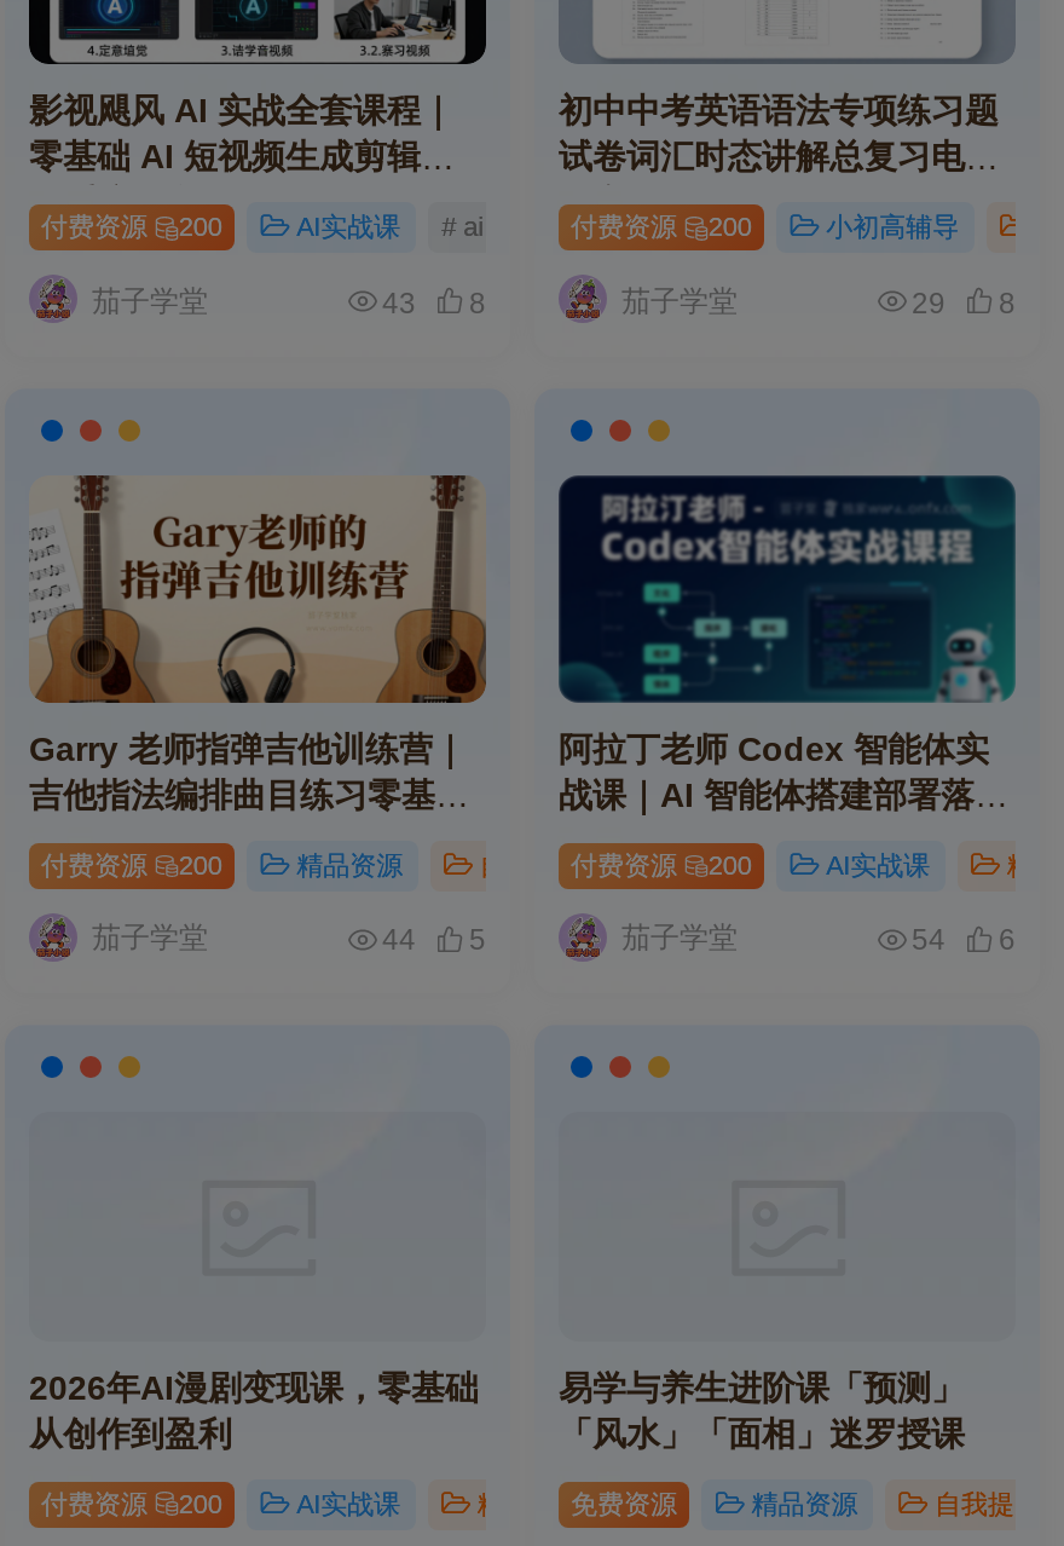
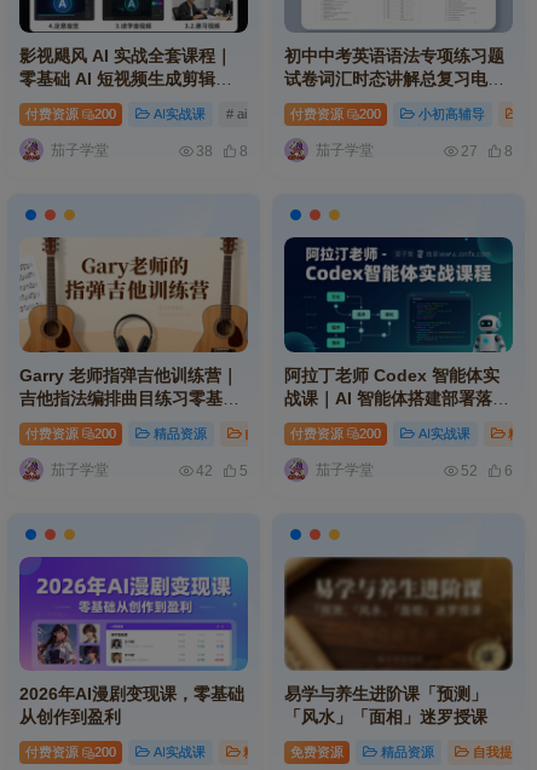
[382,286,486,320] 43 8 -> [196,143,248,160] 38 8
[912,286,1016,320] 29 8 -> [461,143,513,160] 27 8
[382,924,486,958] 44 5 -> [196,462,248,479] 42 5
[912,924,1016,958] 54 6 -> [461,462,513,479] 52 6
none -> [18,556,249,672] [image]
none -> [283,556,514,672] [image]

